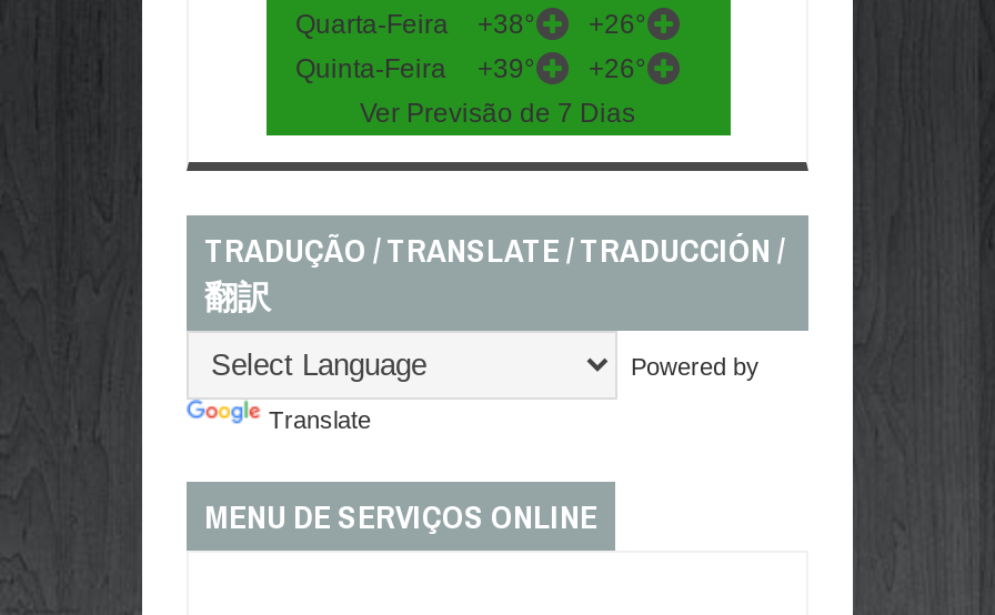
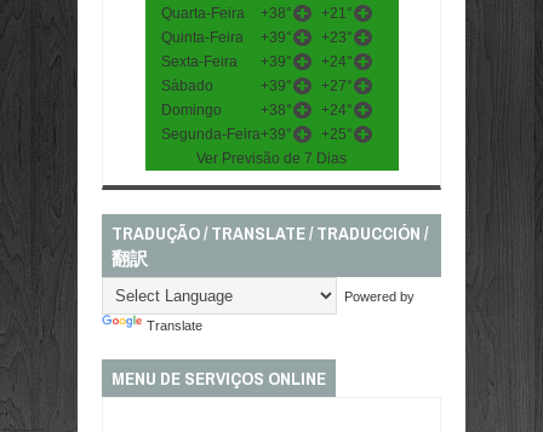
[295,9,646,40] Quarta-Feira +38° +26° -> [161,5,353,22] Quarta-Feira +38° +21°
[589,54,646,85] +26° -> [161,29,353,143] +23° | Sexta-Feira | +39° | +24° | Sábado | +39° | +27° | Domingo | +38° | +24° | Segunda-Feira+39° | +25°

